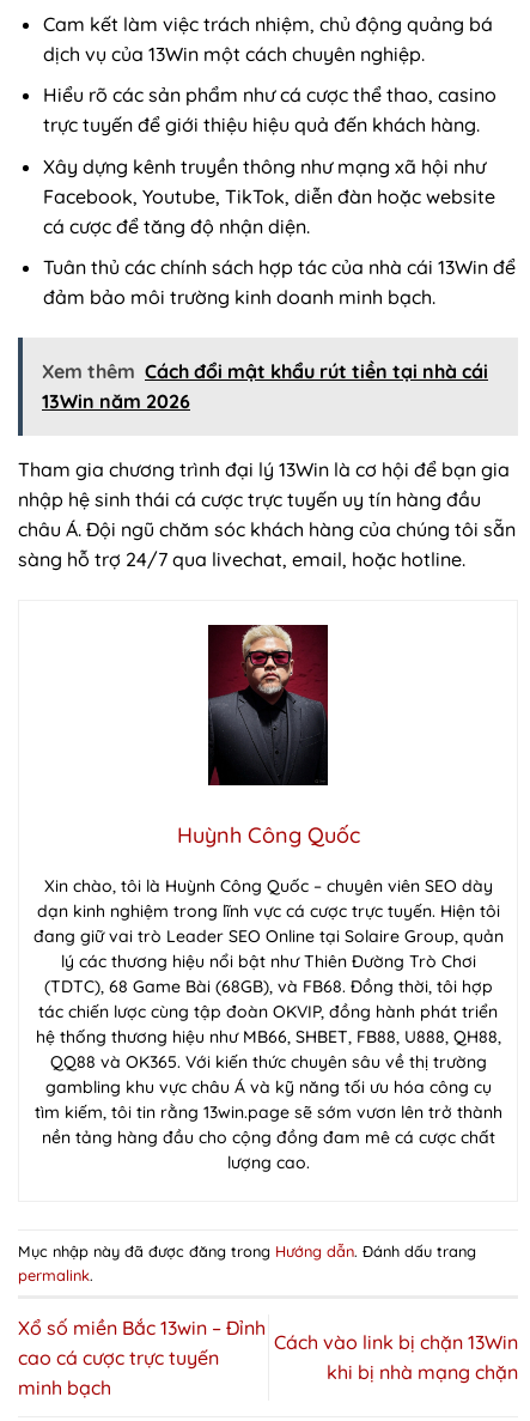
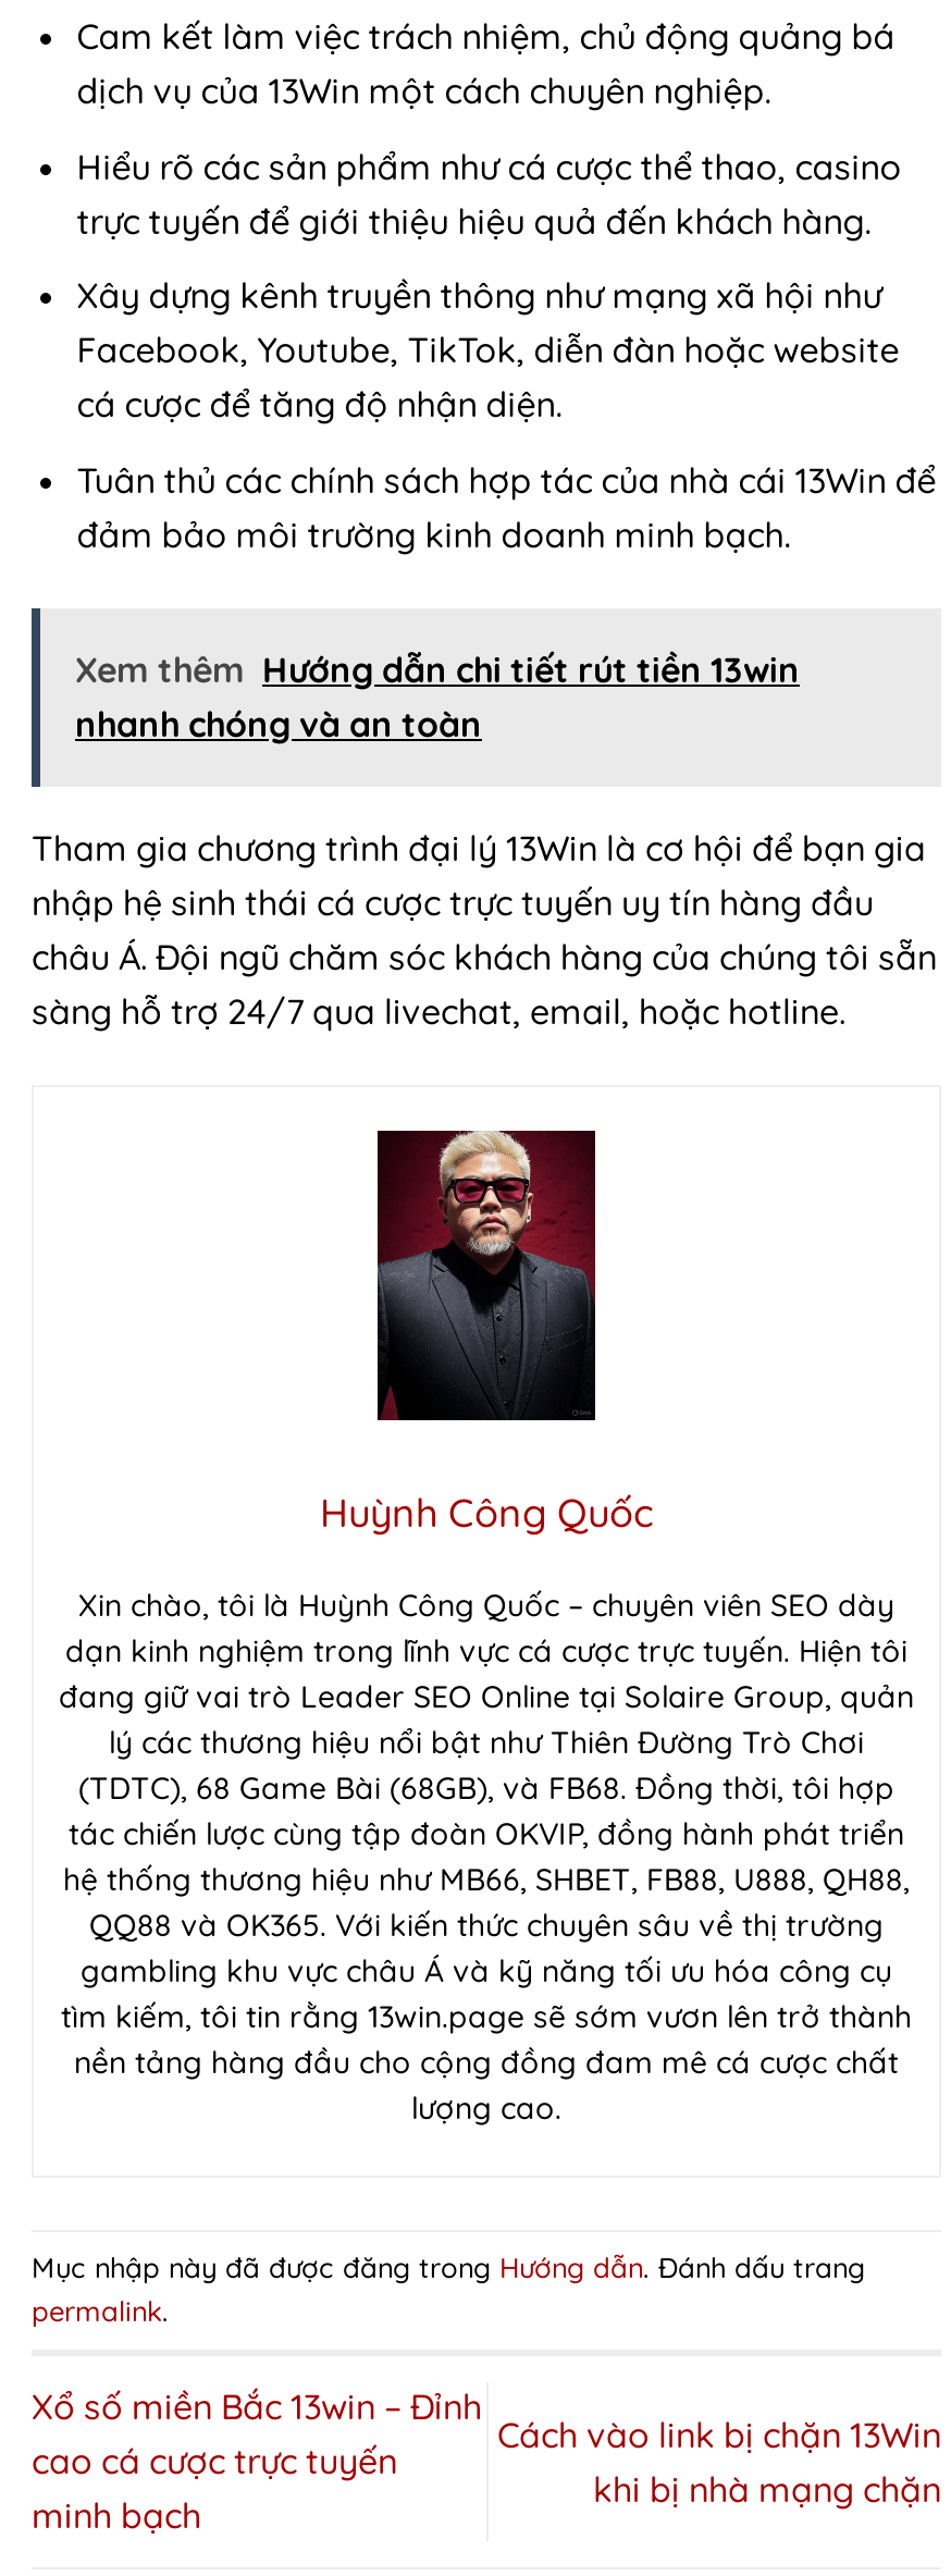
[42,359,488,413] Xem thêm Cách đổi mật khẩu rút tiền tại nhà cái | 13Win năm 2026 -> [75,647,800,745] Xem thêm Hướng dẫn chi tiết rút tiền 13win | nhanh chóng và an toàn

